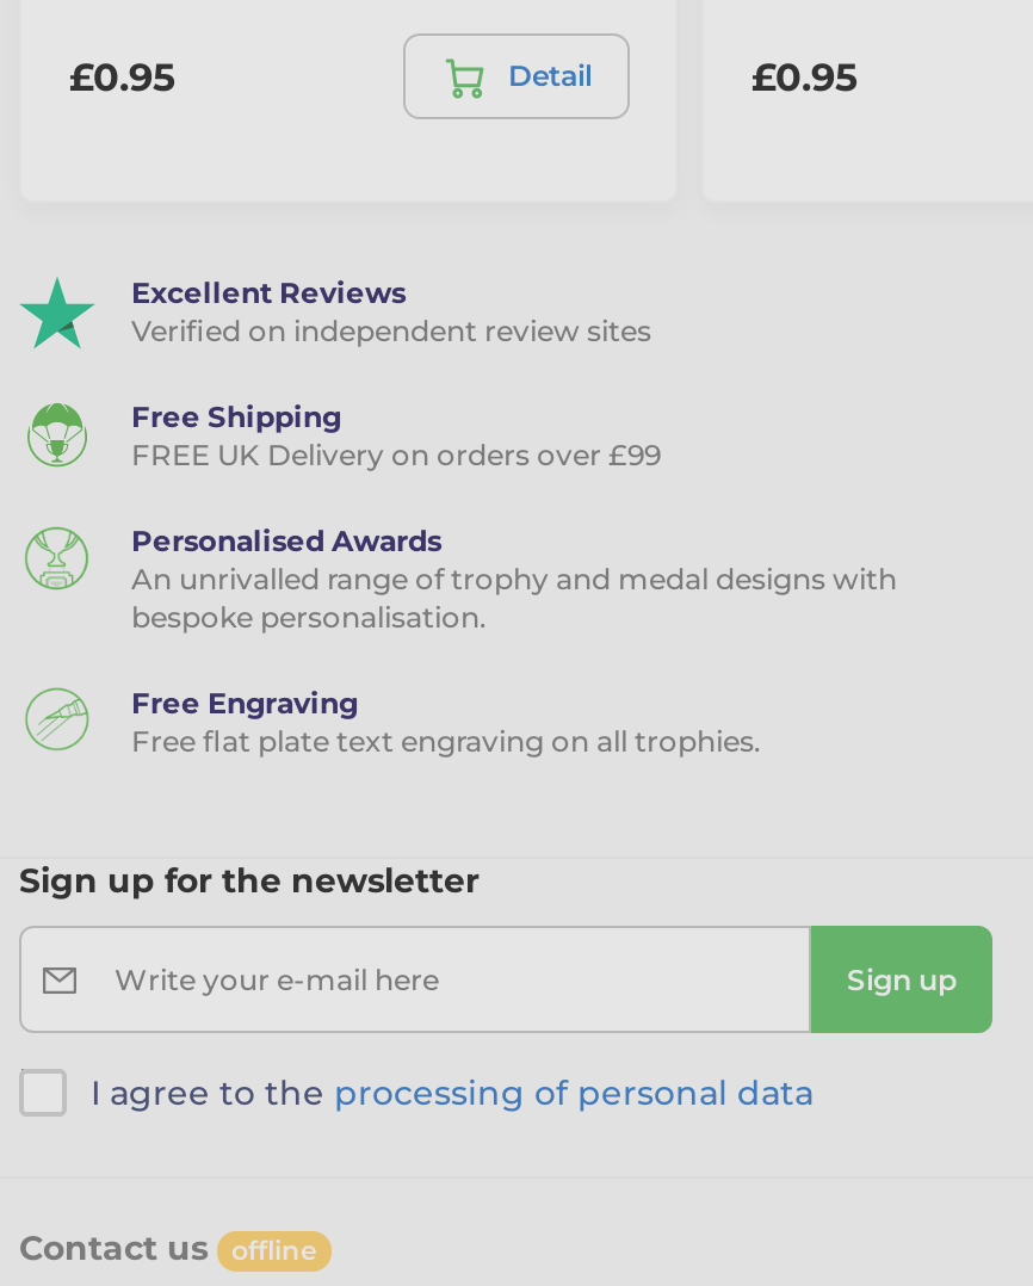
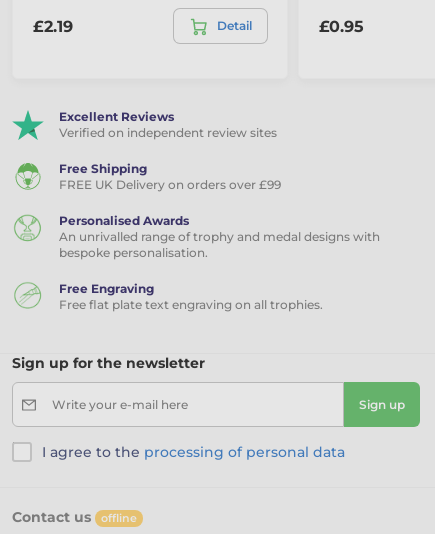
[69,54,177,99] £0.95 -> [33,17,73,36] £2.19

